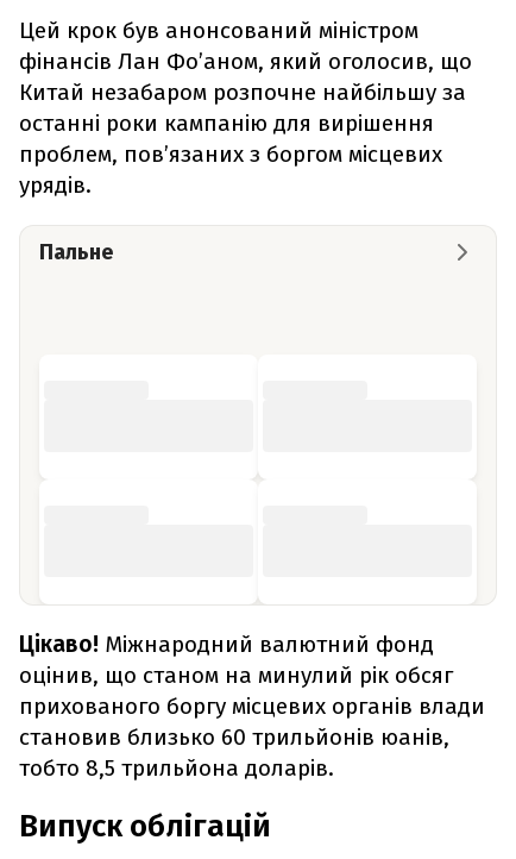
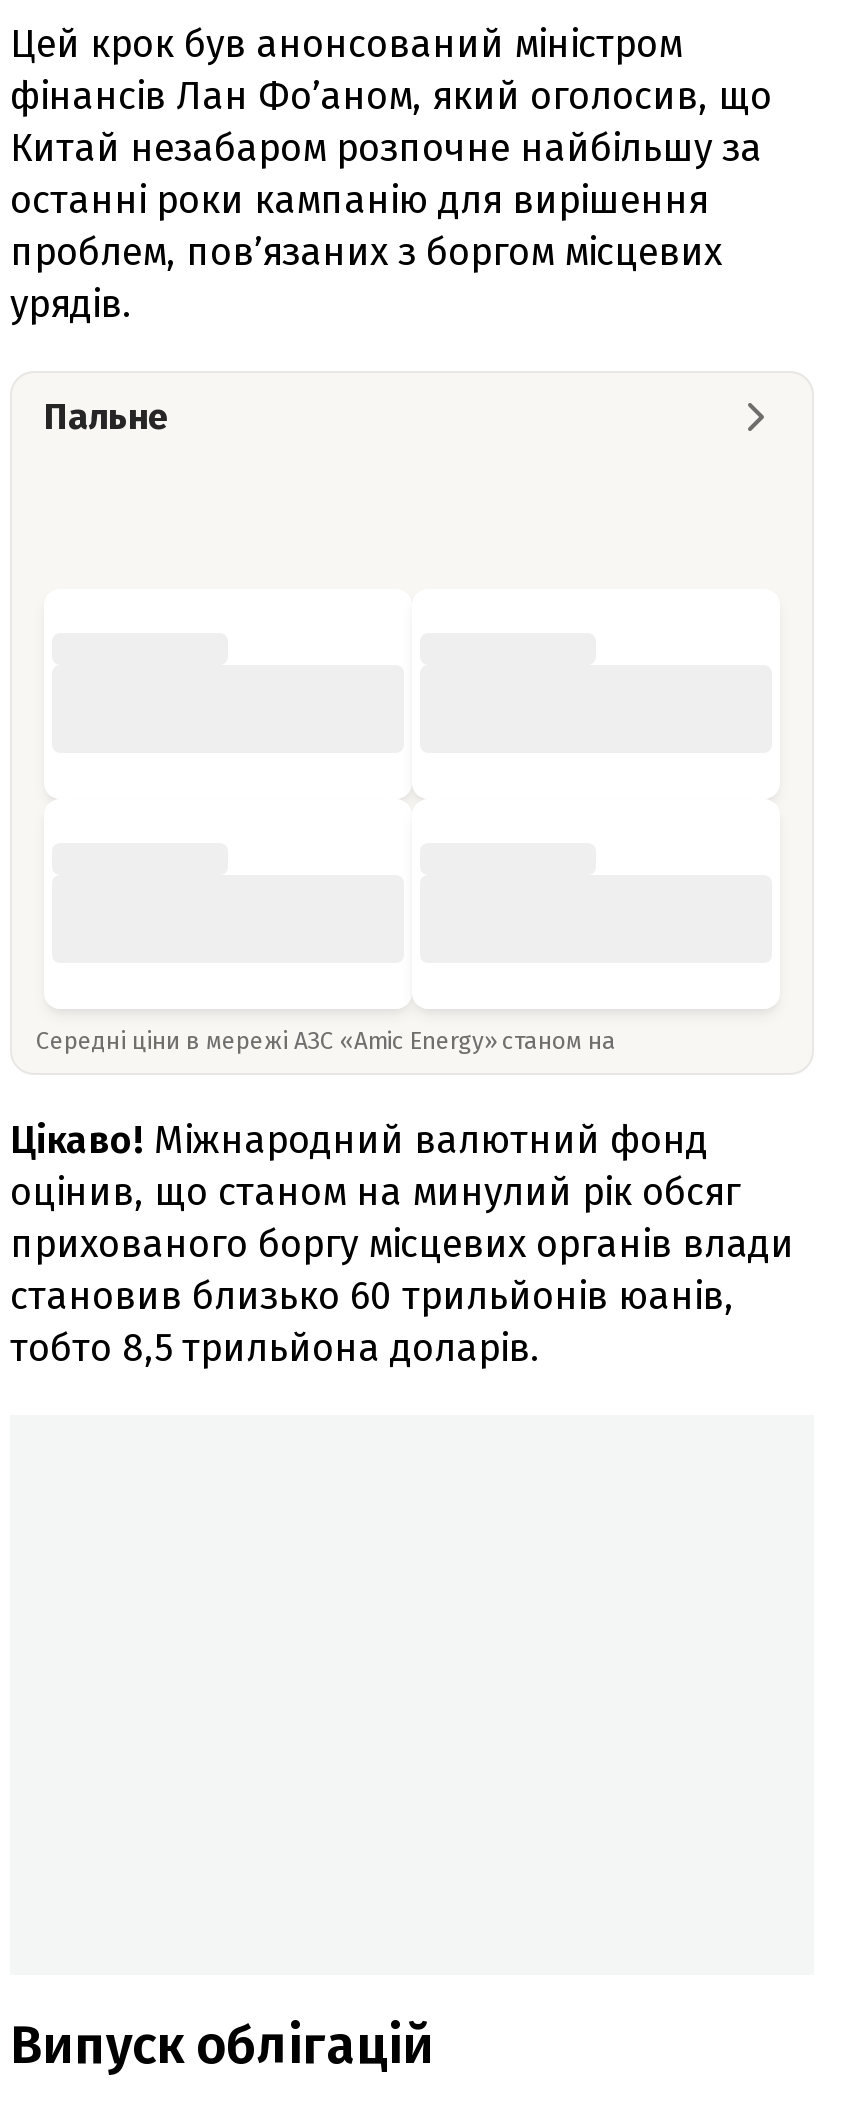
none -> [36,1026,622,1054] Середні ціни в мережі АЗС «Amic Energy» станом на

